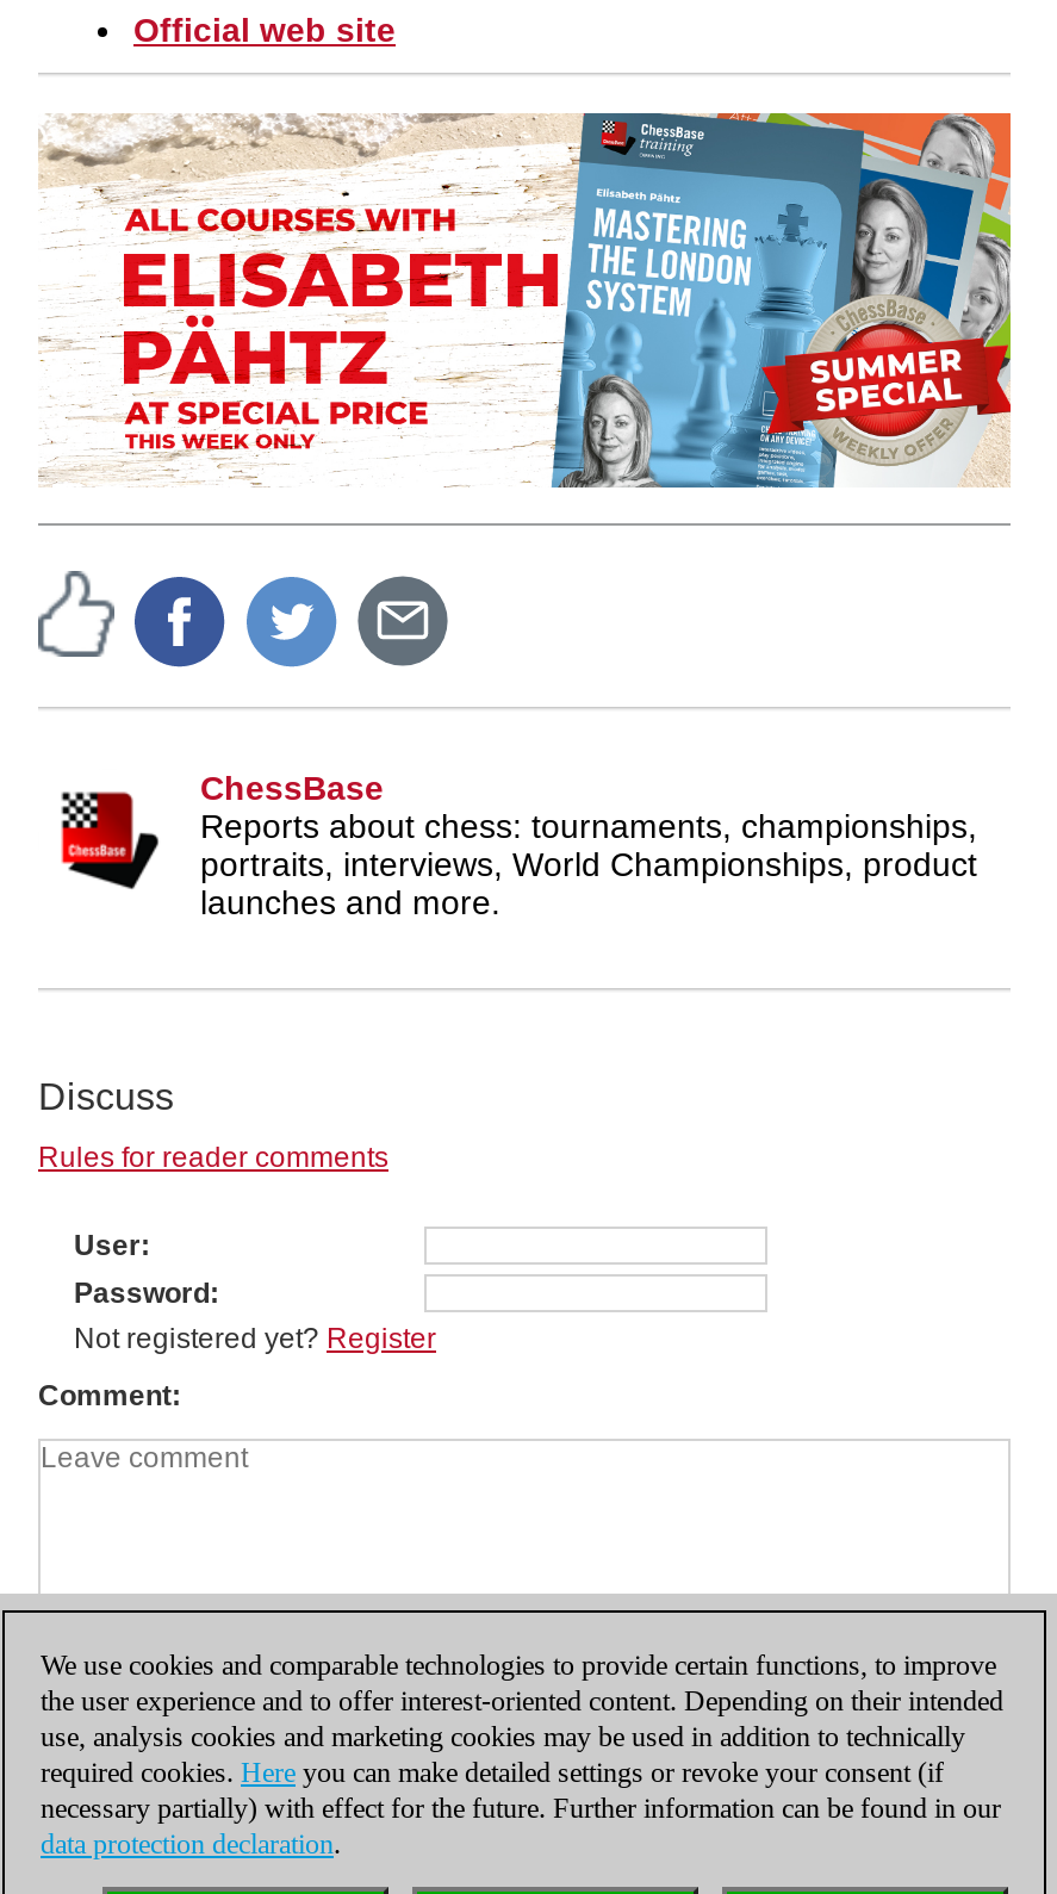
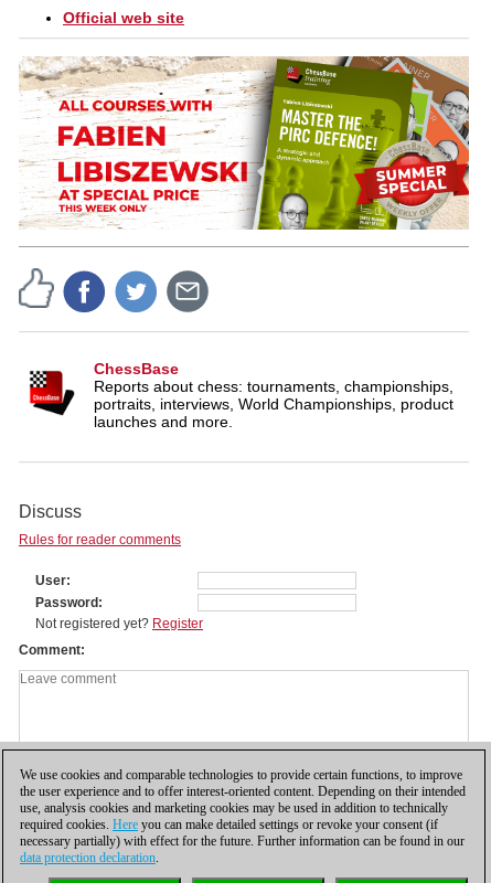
[122,111,1013,490] [image] -> [58,55,470,231] [image]

